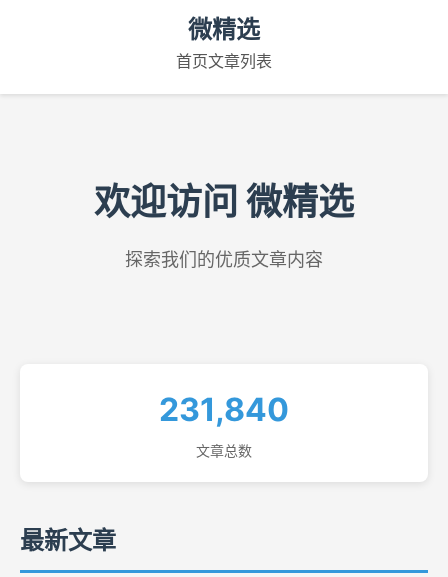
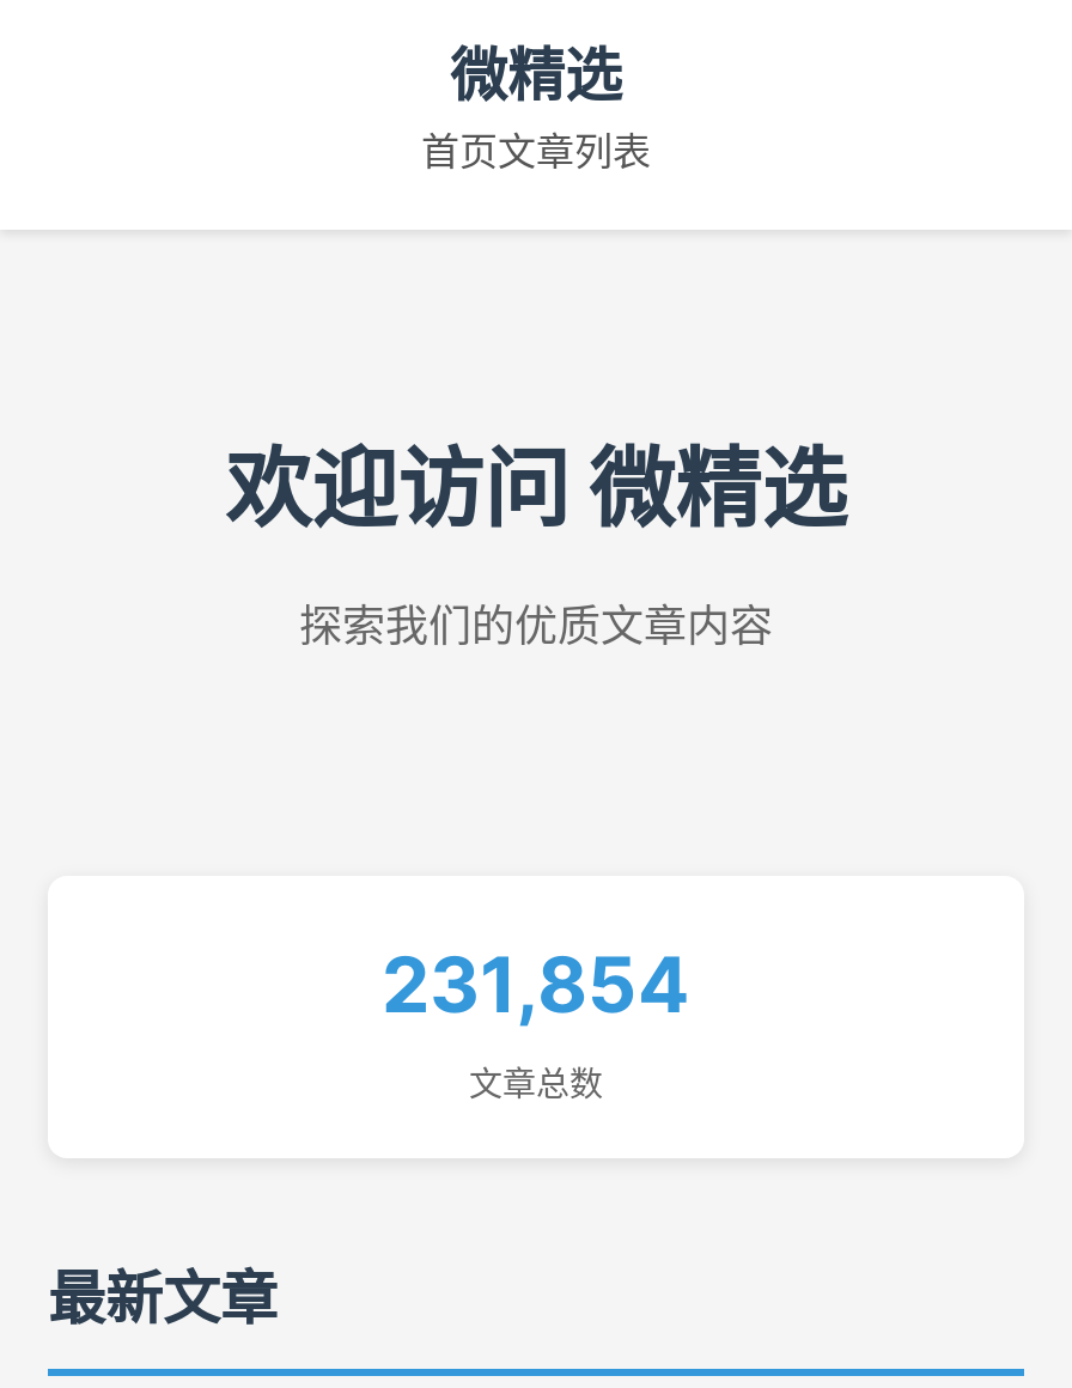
[159,390,289,429] 231,840 -> [382,938,690,1031] 231,854

